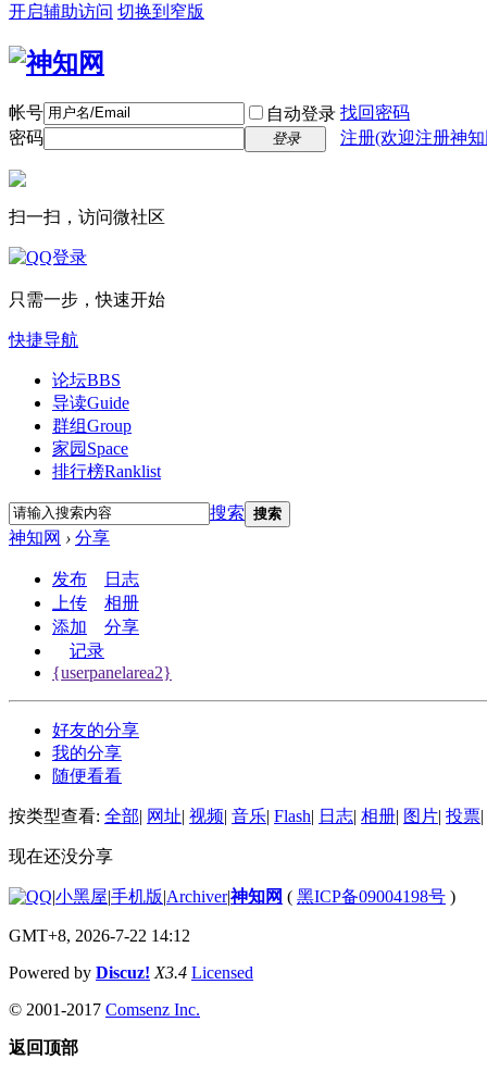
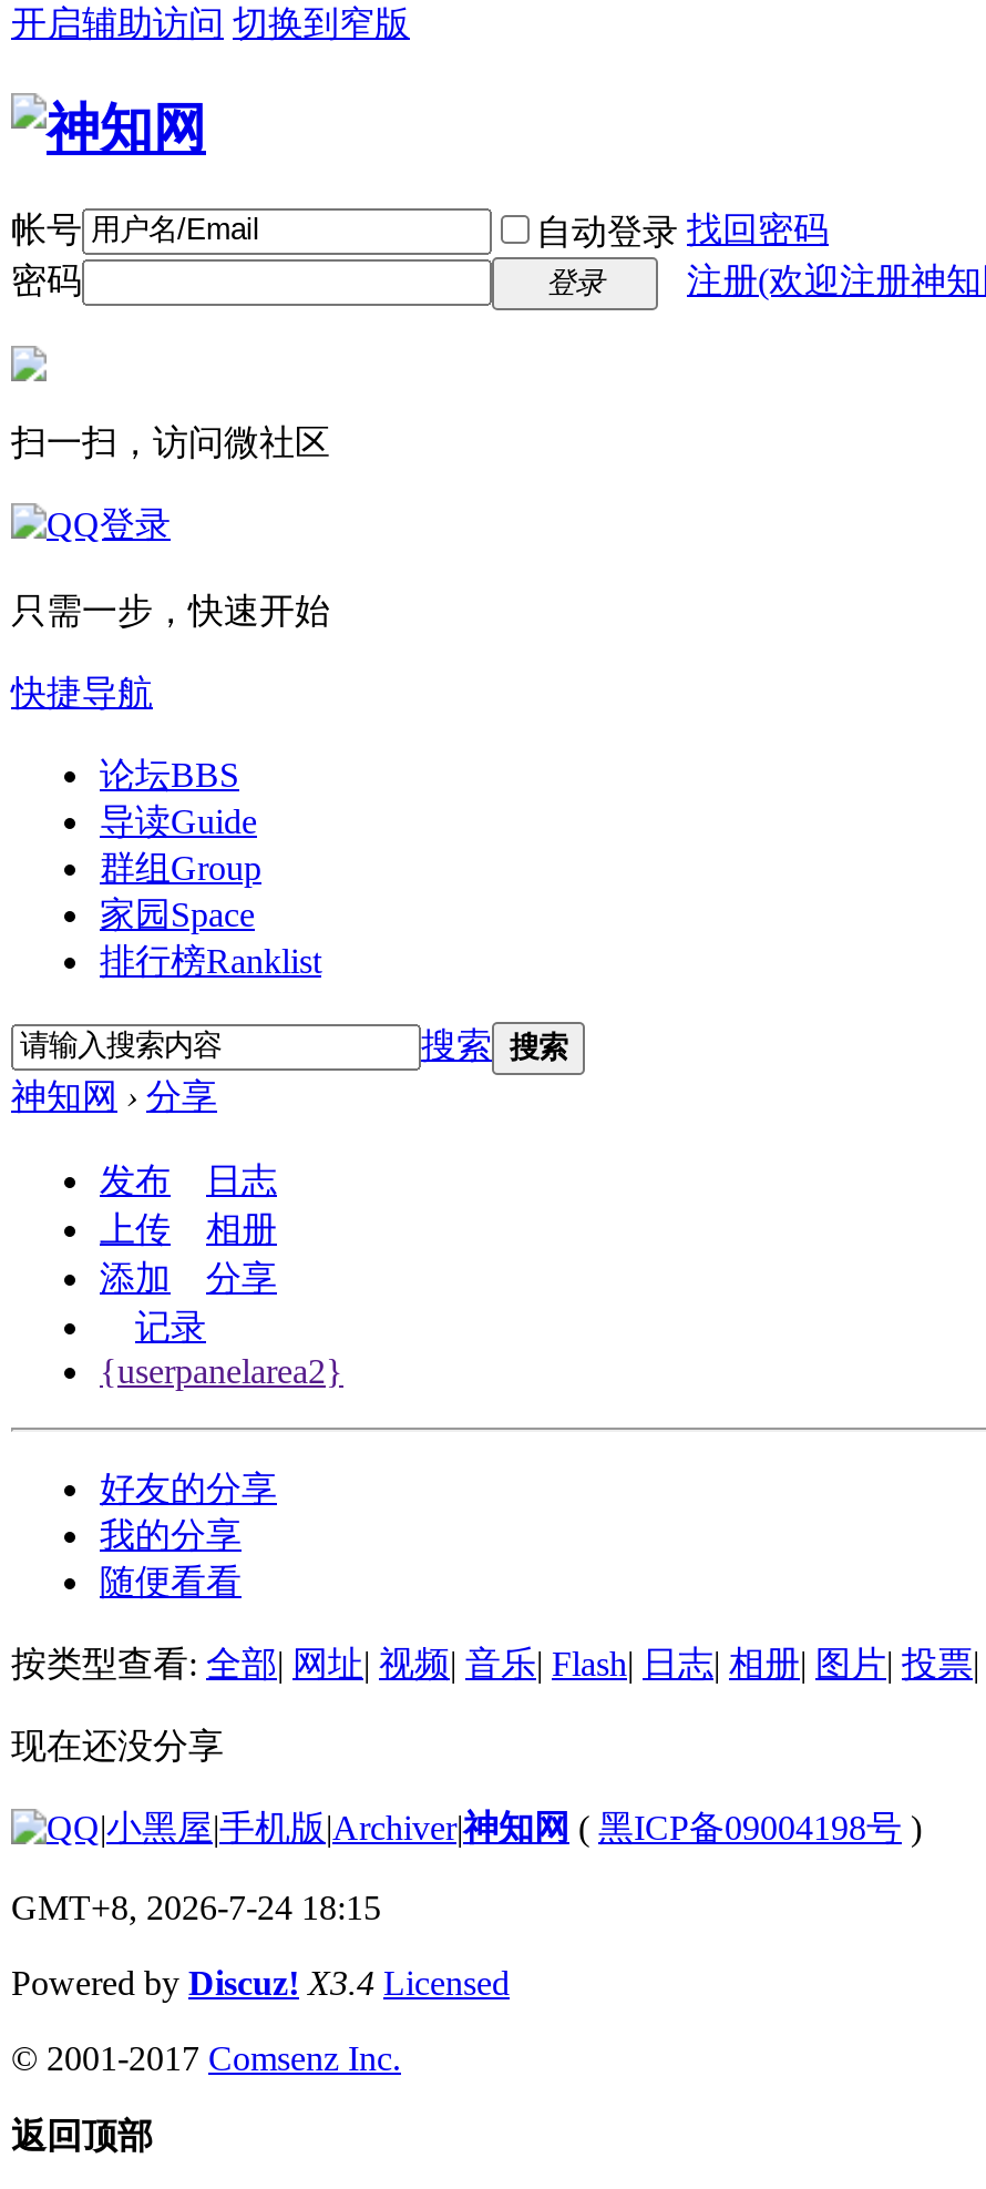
[9,926,190,945] GMT+8, 2026-7-22 14:12 -> [11,1888,381,1926] GMT+8, 2026-7-24 18:15

